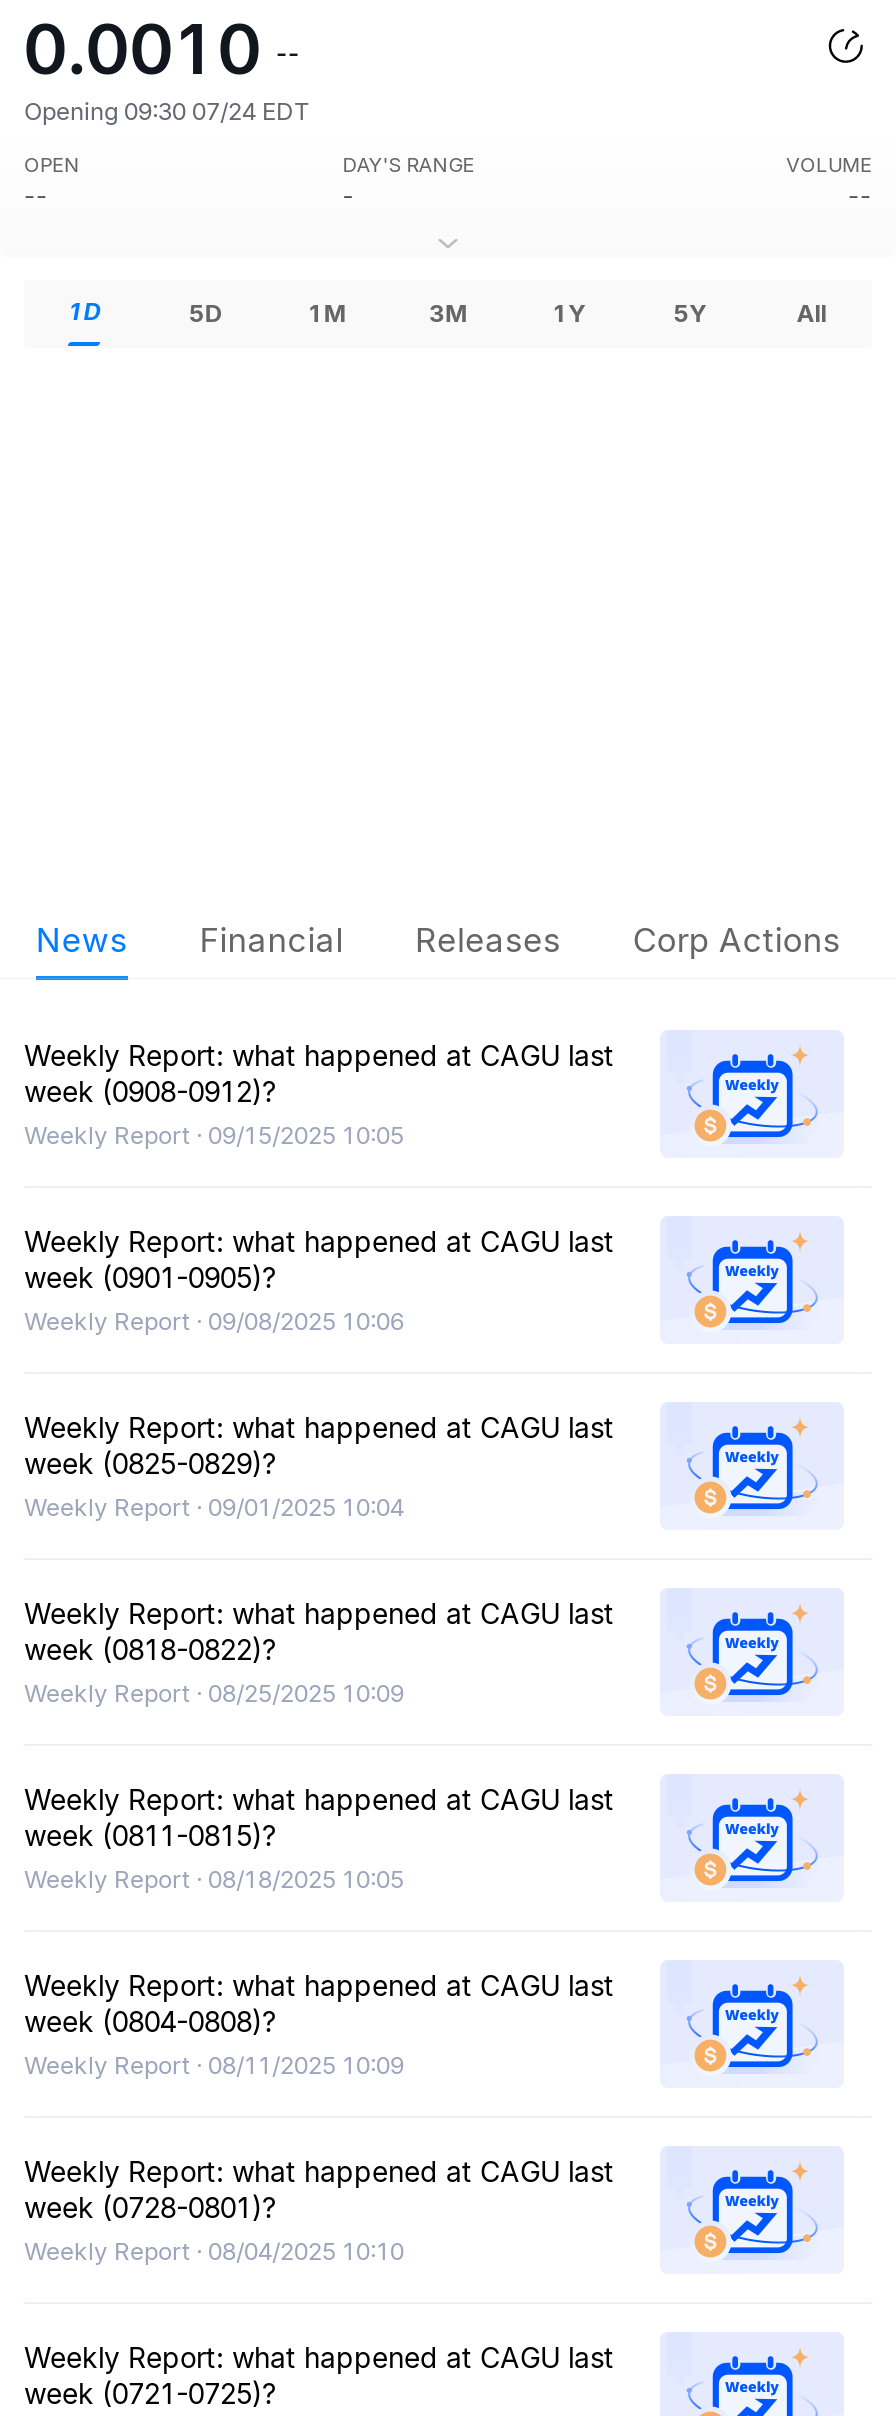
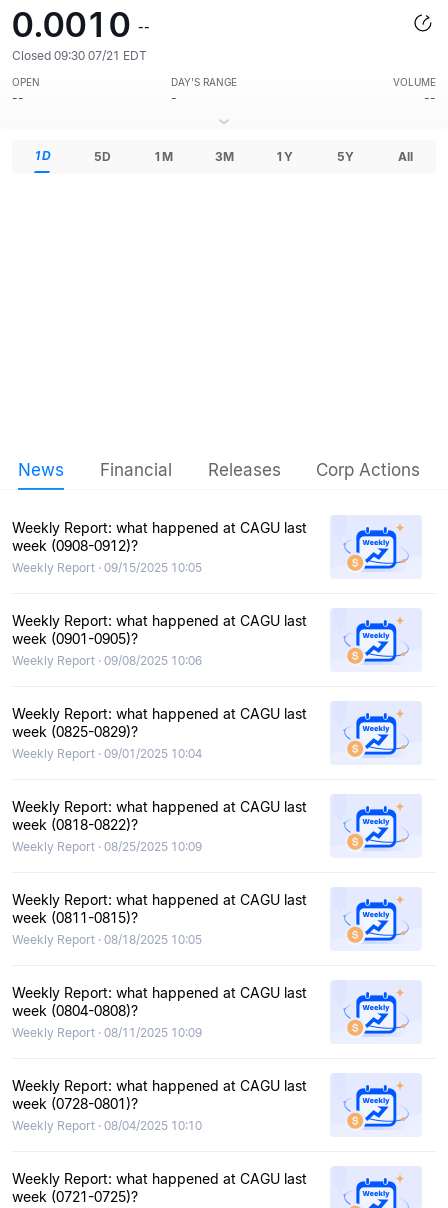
[24,96,310,126] Opening 09:30 07/24 EDT -> [12,48,147,63] Closed 09:30 07/21 EDT

